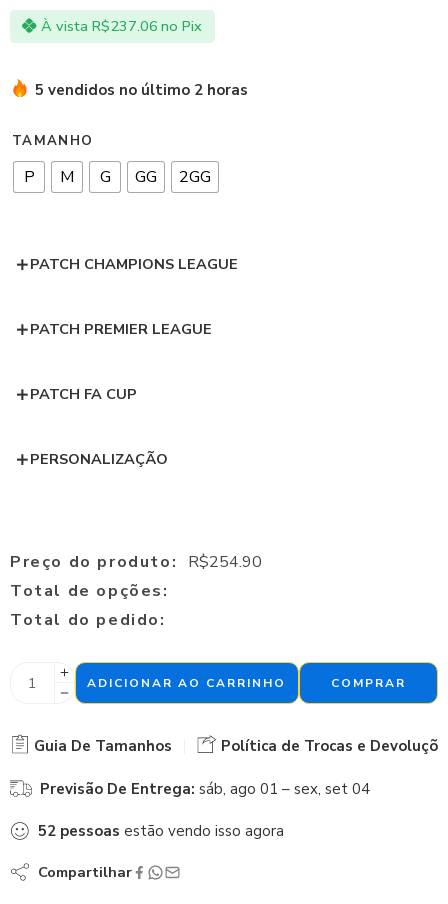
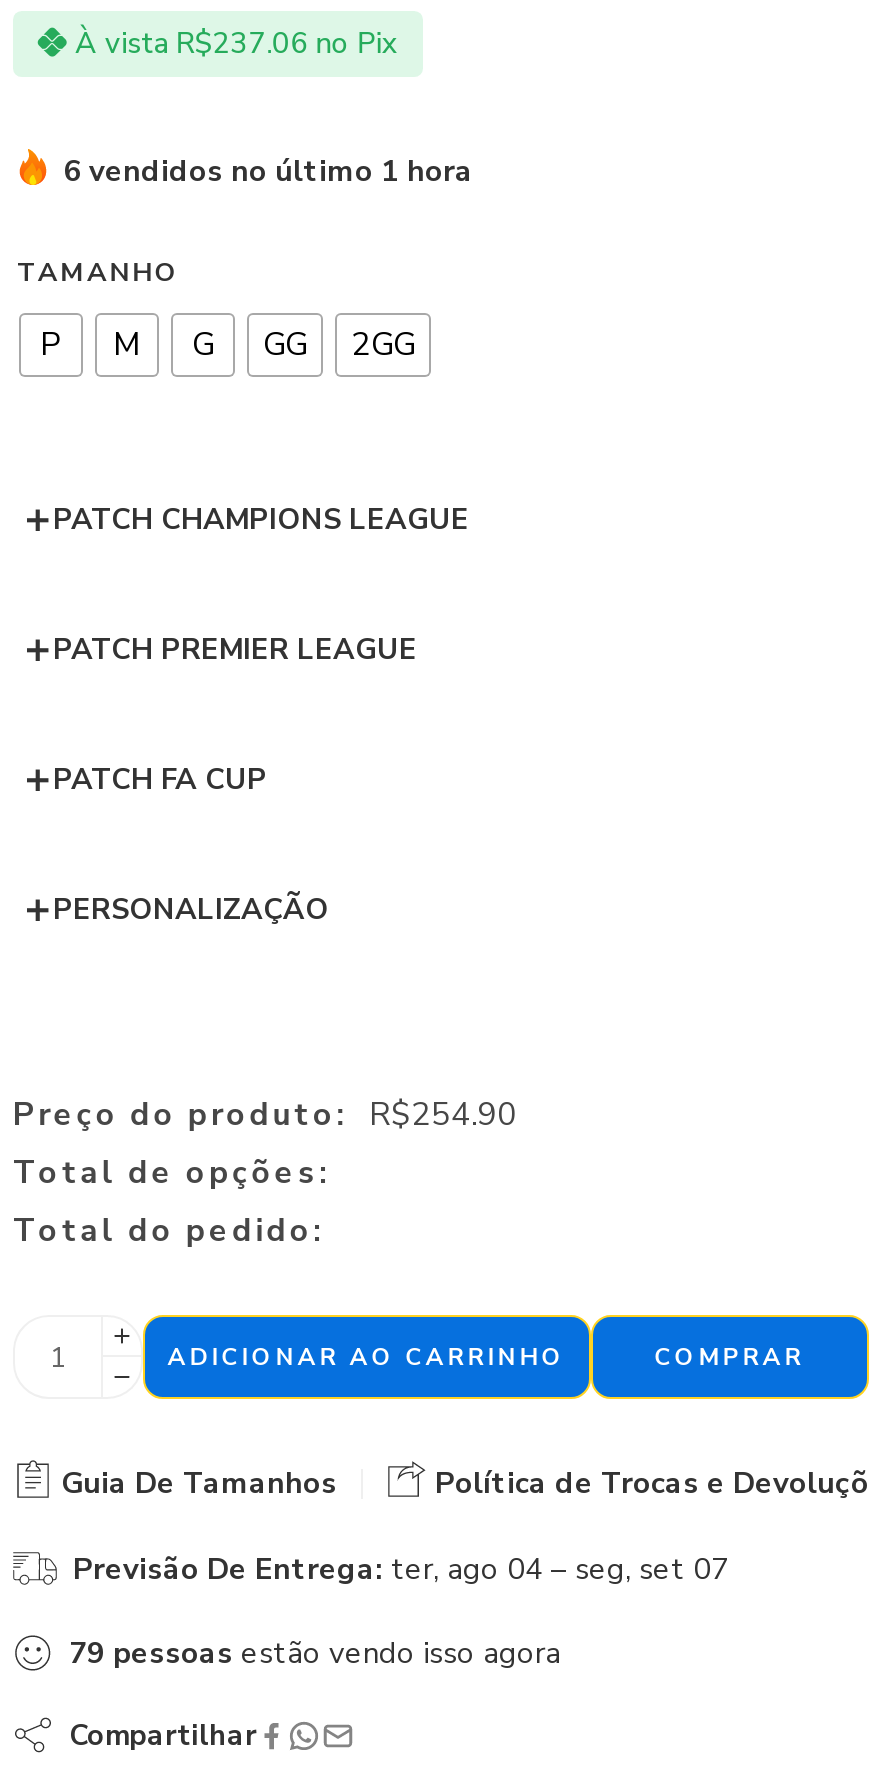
[35,80,248,100] 5 vendidos no último 2 horas -> [63,152,473,192] 6 vendidos no último 1 hora
[40,779,370,799] Previsão De Entrega: sáb, ago 01 – sex, set 04 -> [73,1550,729,1590] Previsão De Entrega: ter, ago 04 – seg, set 07
[38,821,284,841] 52 pessoas estão vendo isso agora -> [69,1634,561,1674] 79 pessoas estão vendo isso agora

